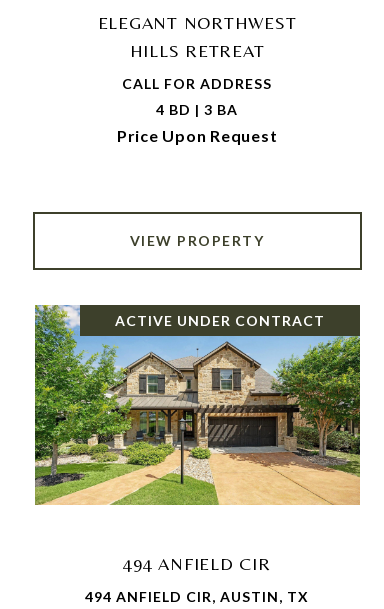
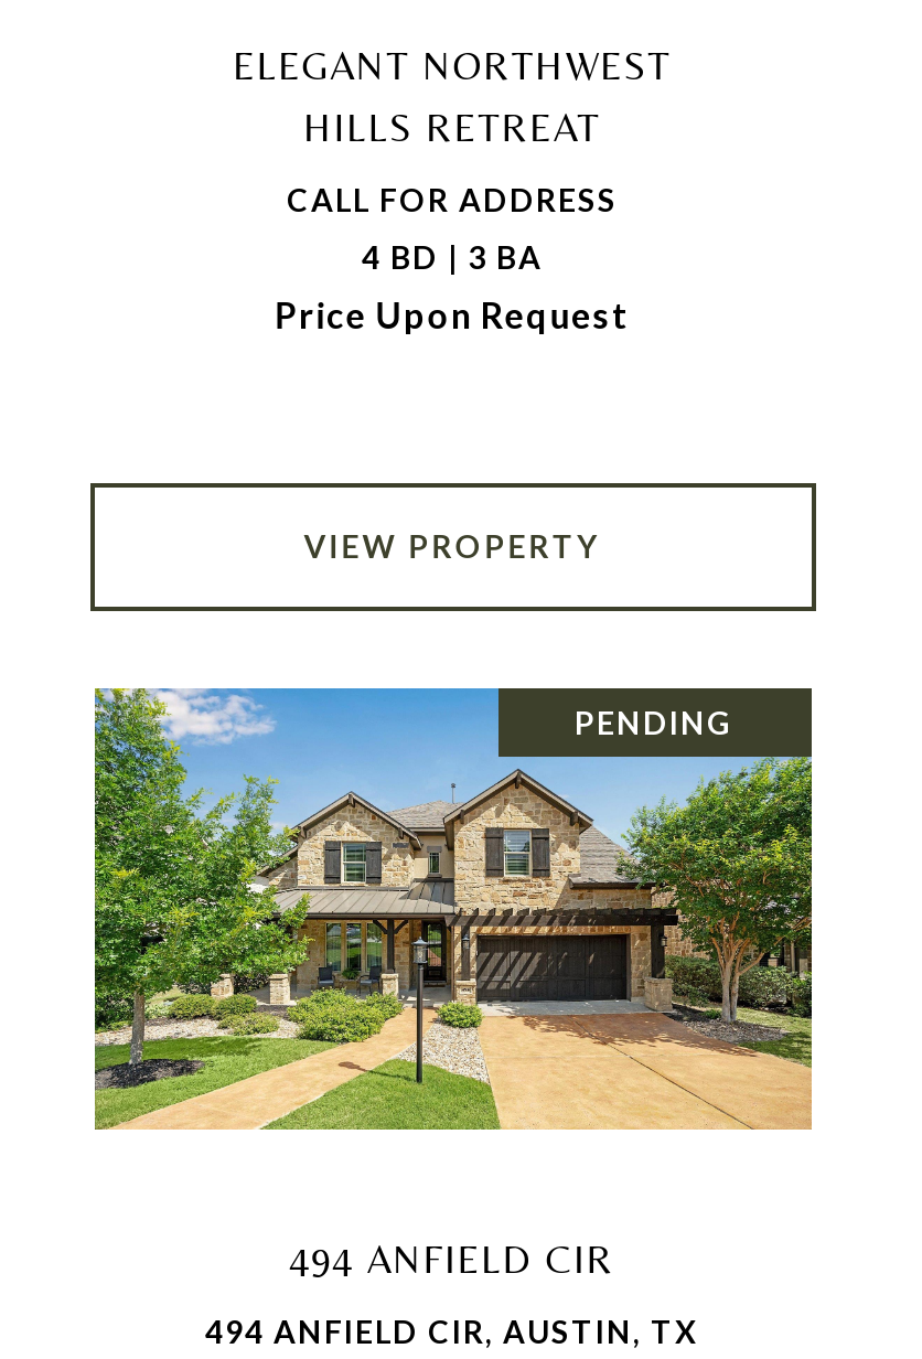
[79,304,324,337] [image] | ACTIVE UNDER CONTRACT -> [194,686,733,757] [image] | PENDING

